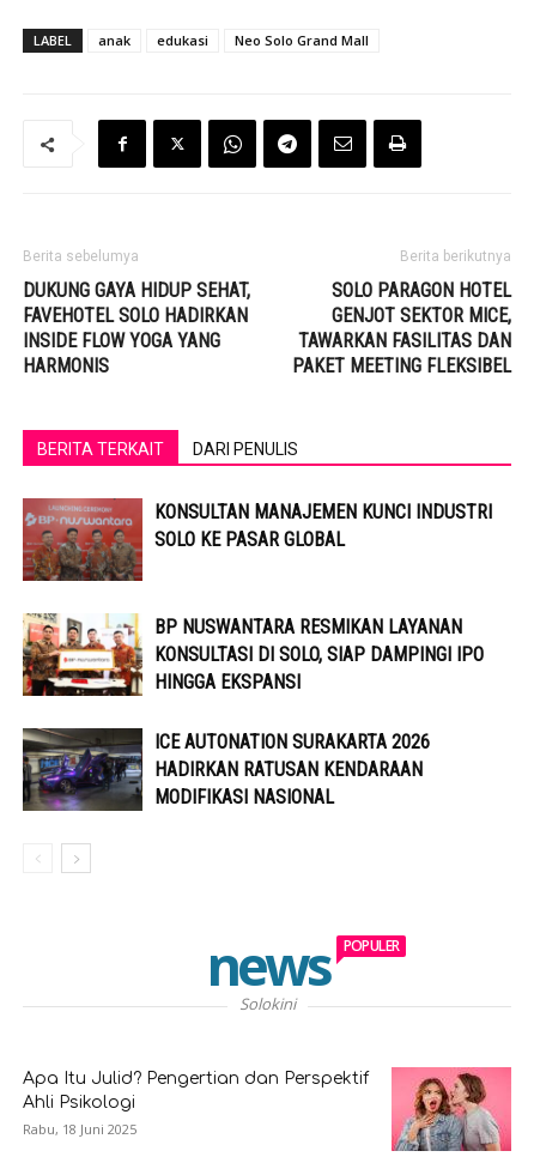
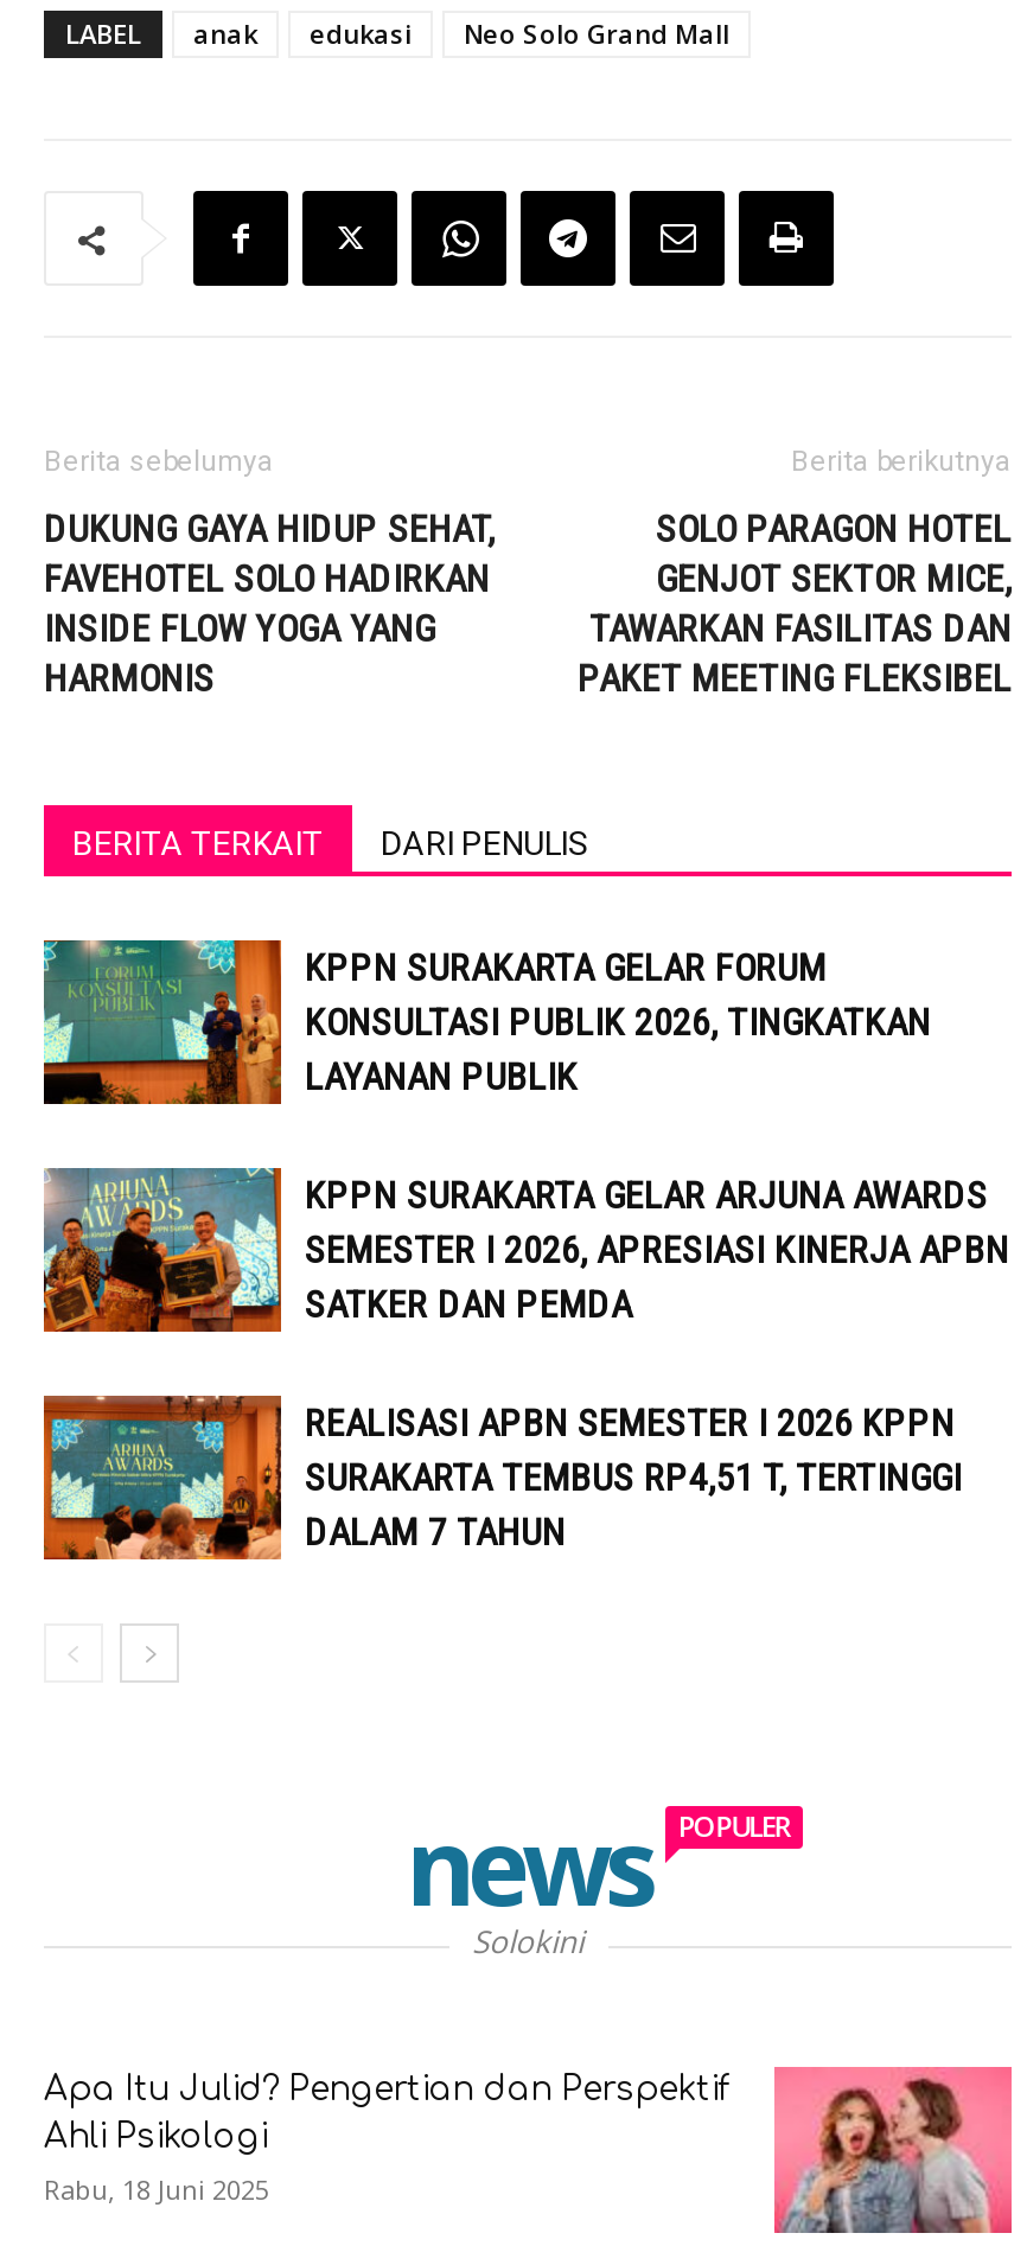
[22,497,492,582] [image] | KONSULTAN MANAJEMEN KUNCI INDUSTRI | SOLO KE PASAR GLOBAL -> [42,938,931,1106] [image] | KPPN SURAKARTA GELAR FORUM | KONSULTASI PUBLIK 2026, TINGKATKAN | LAYANAN PUBLIK
[23,613,484,697] [image] | BP NUSWANTARA RESMIKAN LAYANAN | KONSULTASI DI SOLO, SIAP DAMPINGI IPO | HINGGA EKSPANSI -> [44,1166,1009,1334] [image] | KPPN SURAKARTA GELAR ARJUNA AWARDS | SEMESTER I 2026, APRESIASI KINERJA APBN | SATKER DAN PEMDA
[22,727,430,812] [image] | ICE AUTONATION SURAKARTA 2026 | HADIRKAN RATUSAN KENDARAAN | MODIFIKASI NASIONAL -> [42,1393,962,1562] [image] | REALISASI APBN SEMESTER I 2026 KPPN | SURAKARTA TEMBUS RP4,51 T, TERTINGGI | DALAM 7 TAHUN

